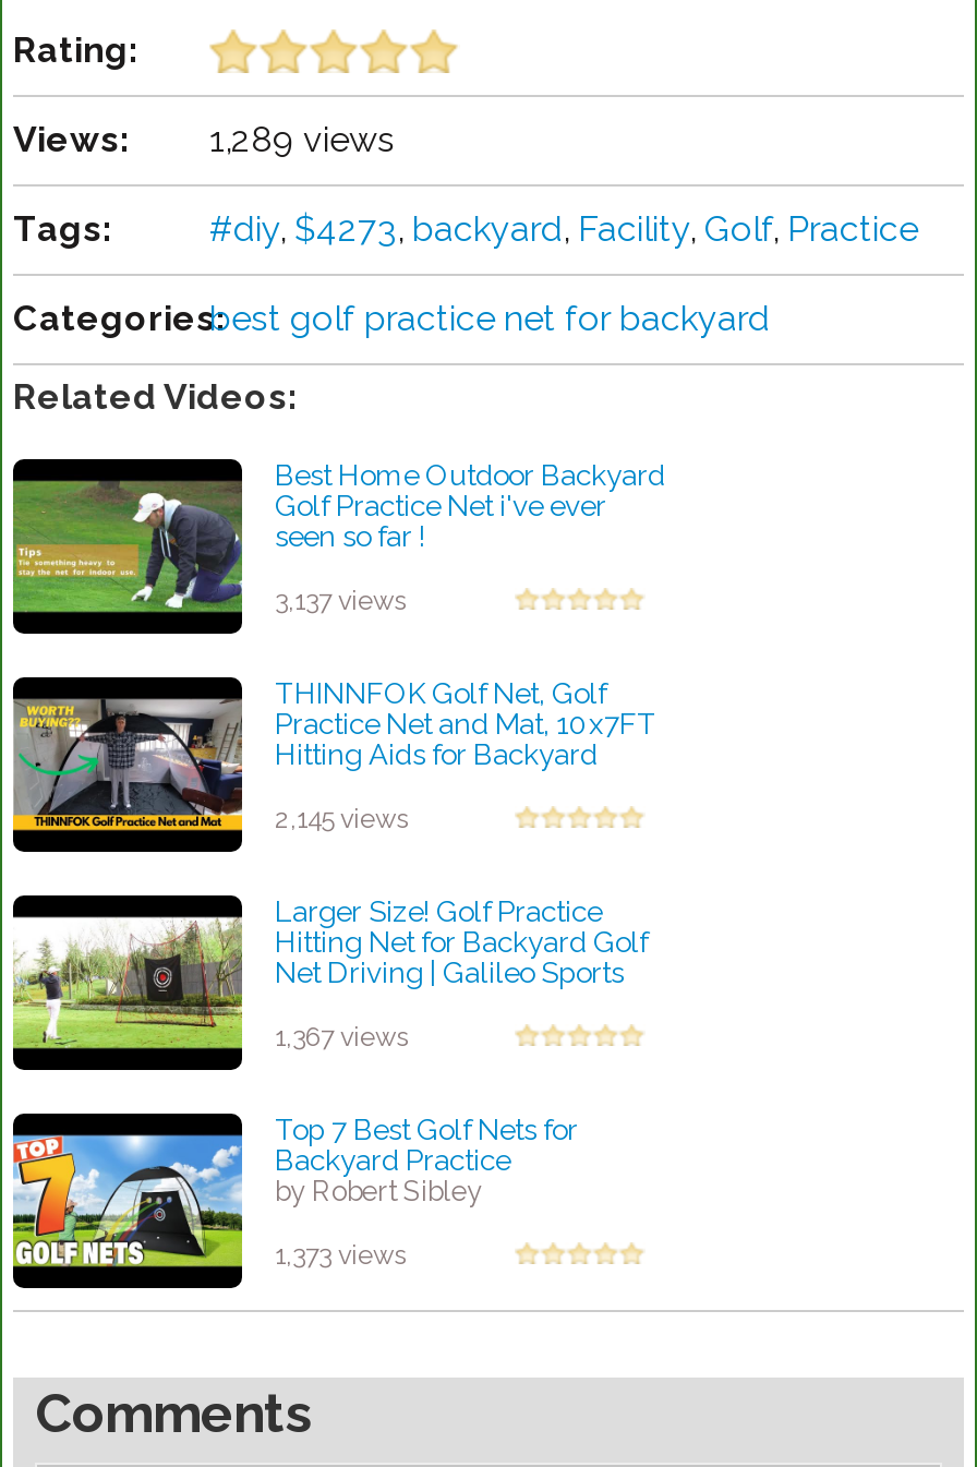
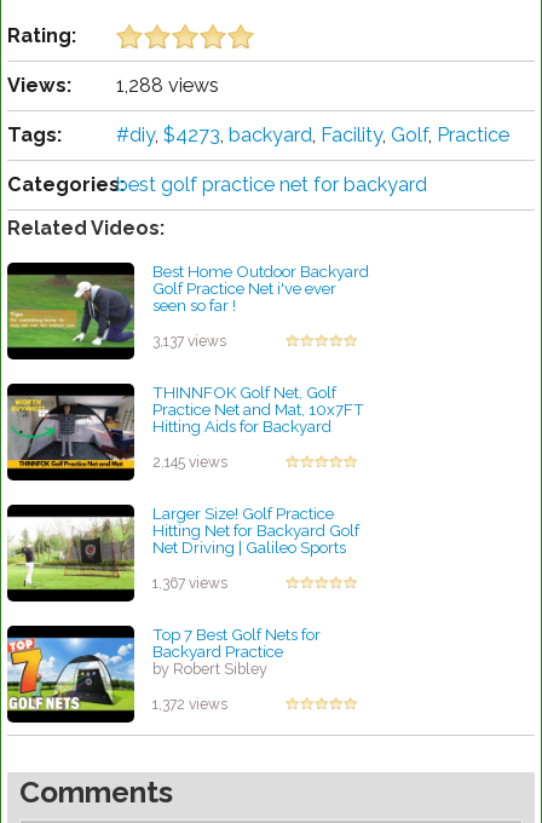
[13,120,395,161] Views: 1,289 views -> [7,74,219,97] Views: 1,288 views
[275,1241,408,1272] 1,373 views -> [152,696,227,713] 1,372 views

